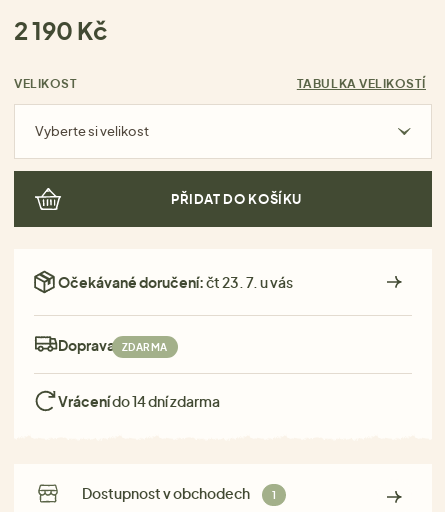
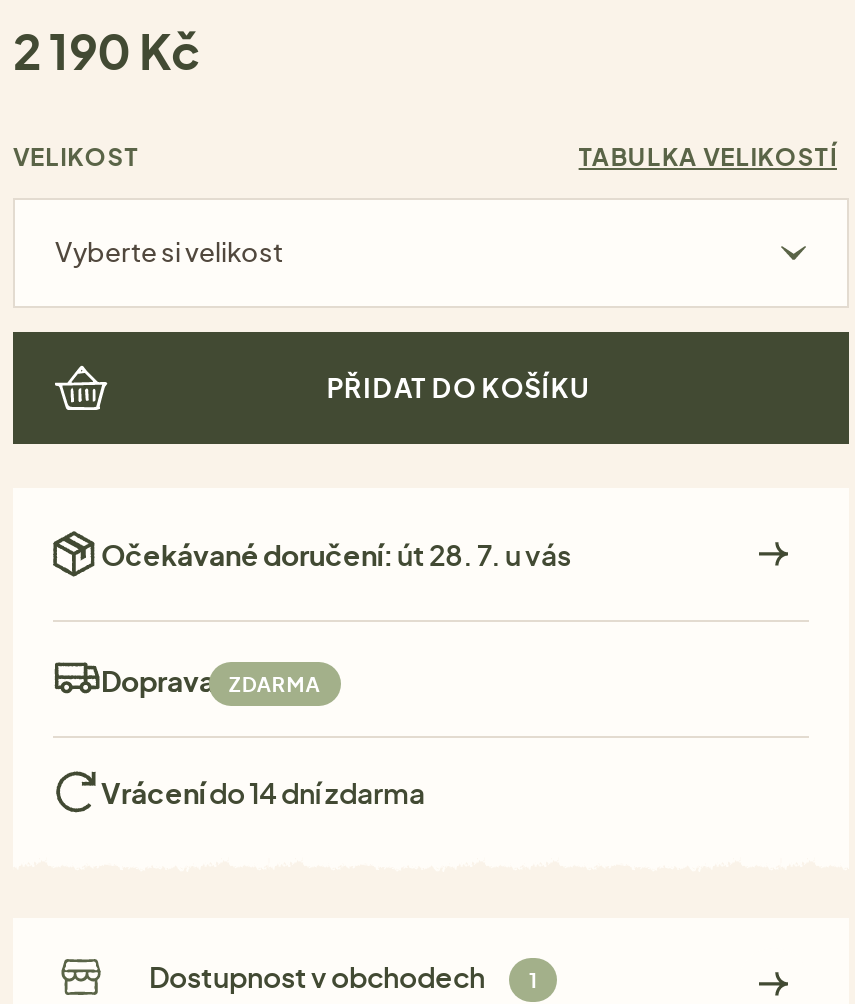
[58,273,293,291] Očekávané doručení: čt 23. 7. u vás -> [101,537,571,573] Očekávané doručení: út 28. 7. u vás

